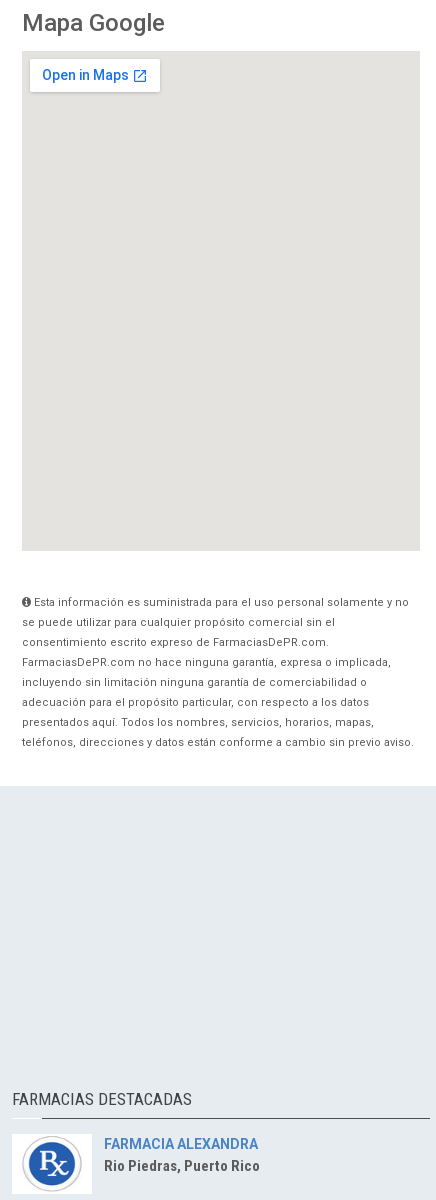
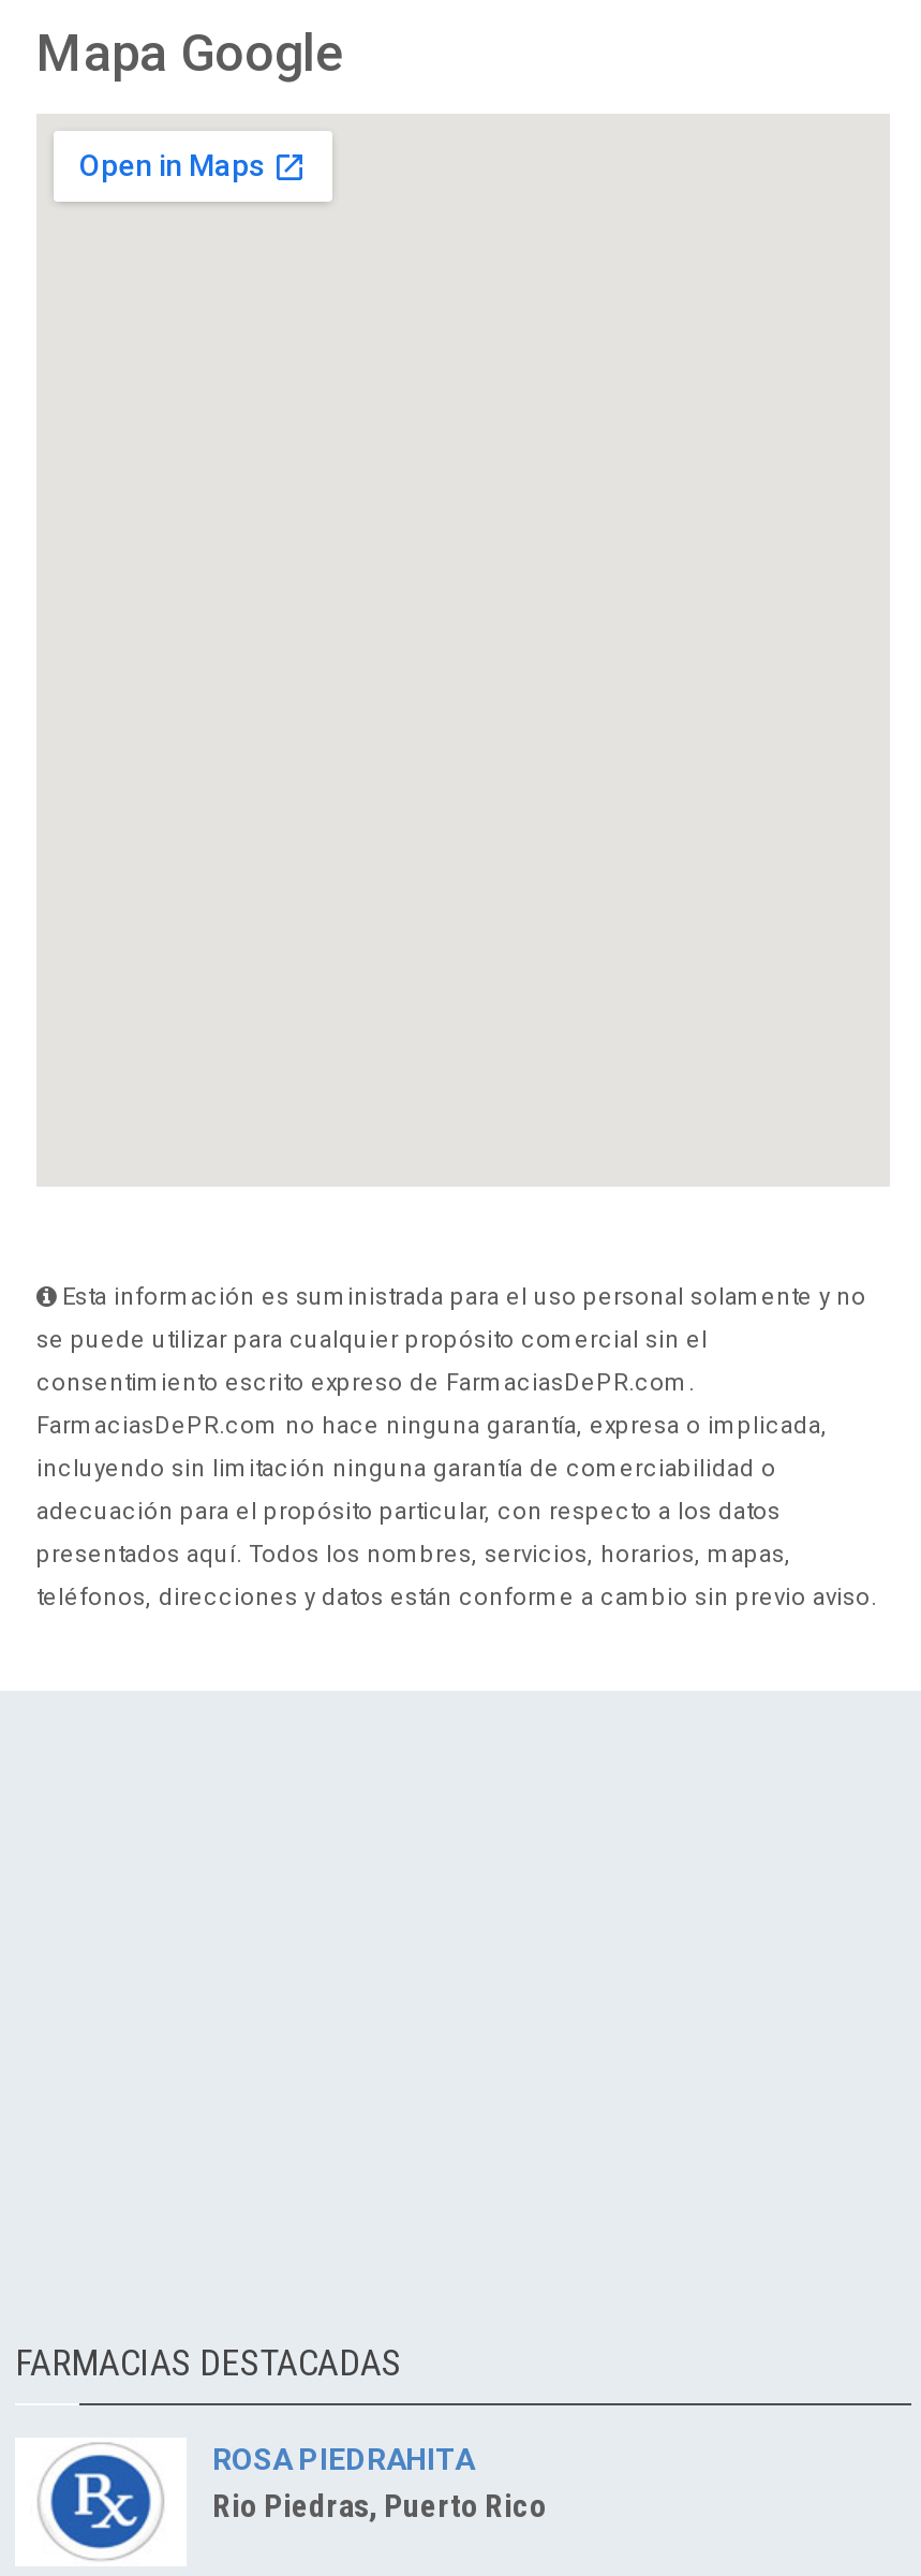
[104,1136,258,1152] FARMACIA ALEXANDRA -> [212,2442,474,2476] ROSA PIEDRAHITA

